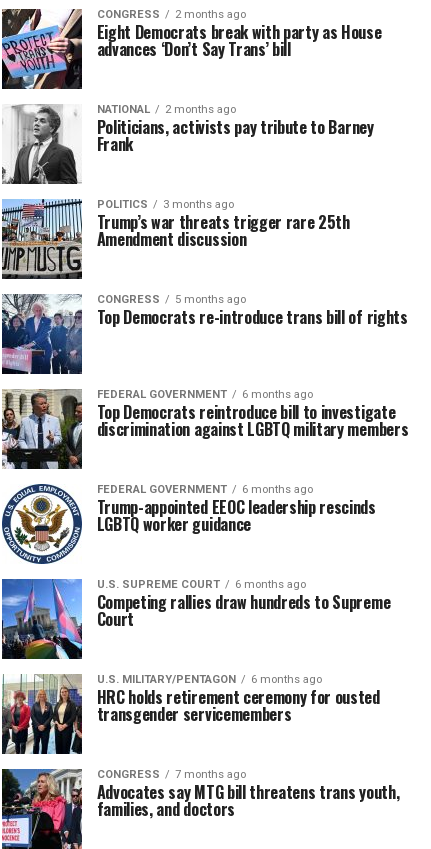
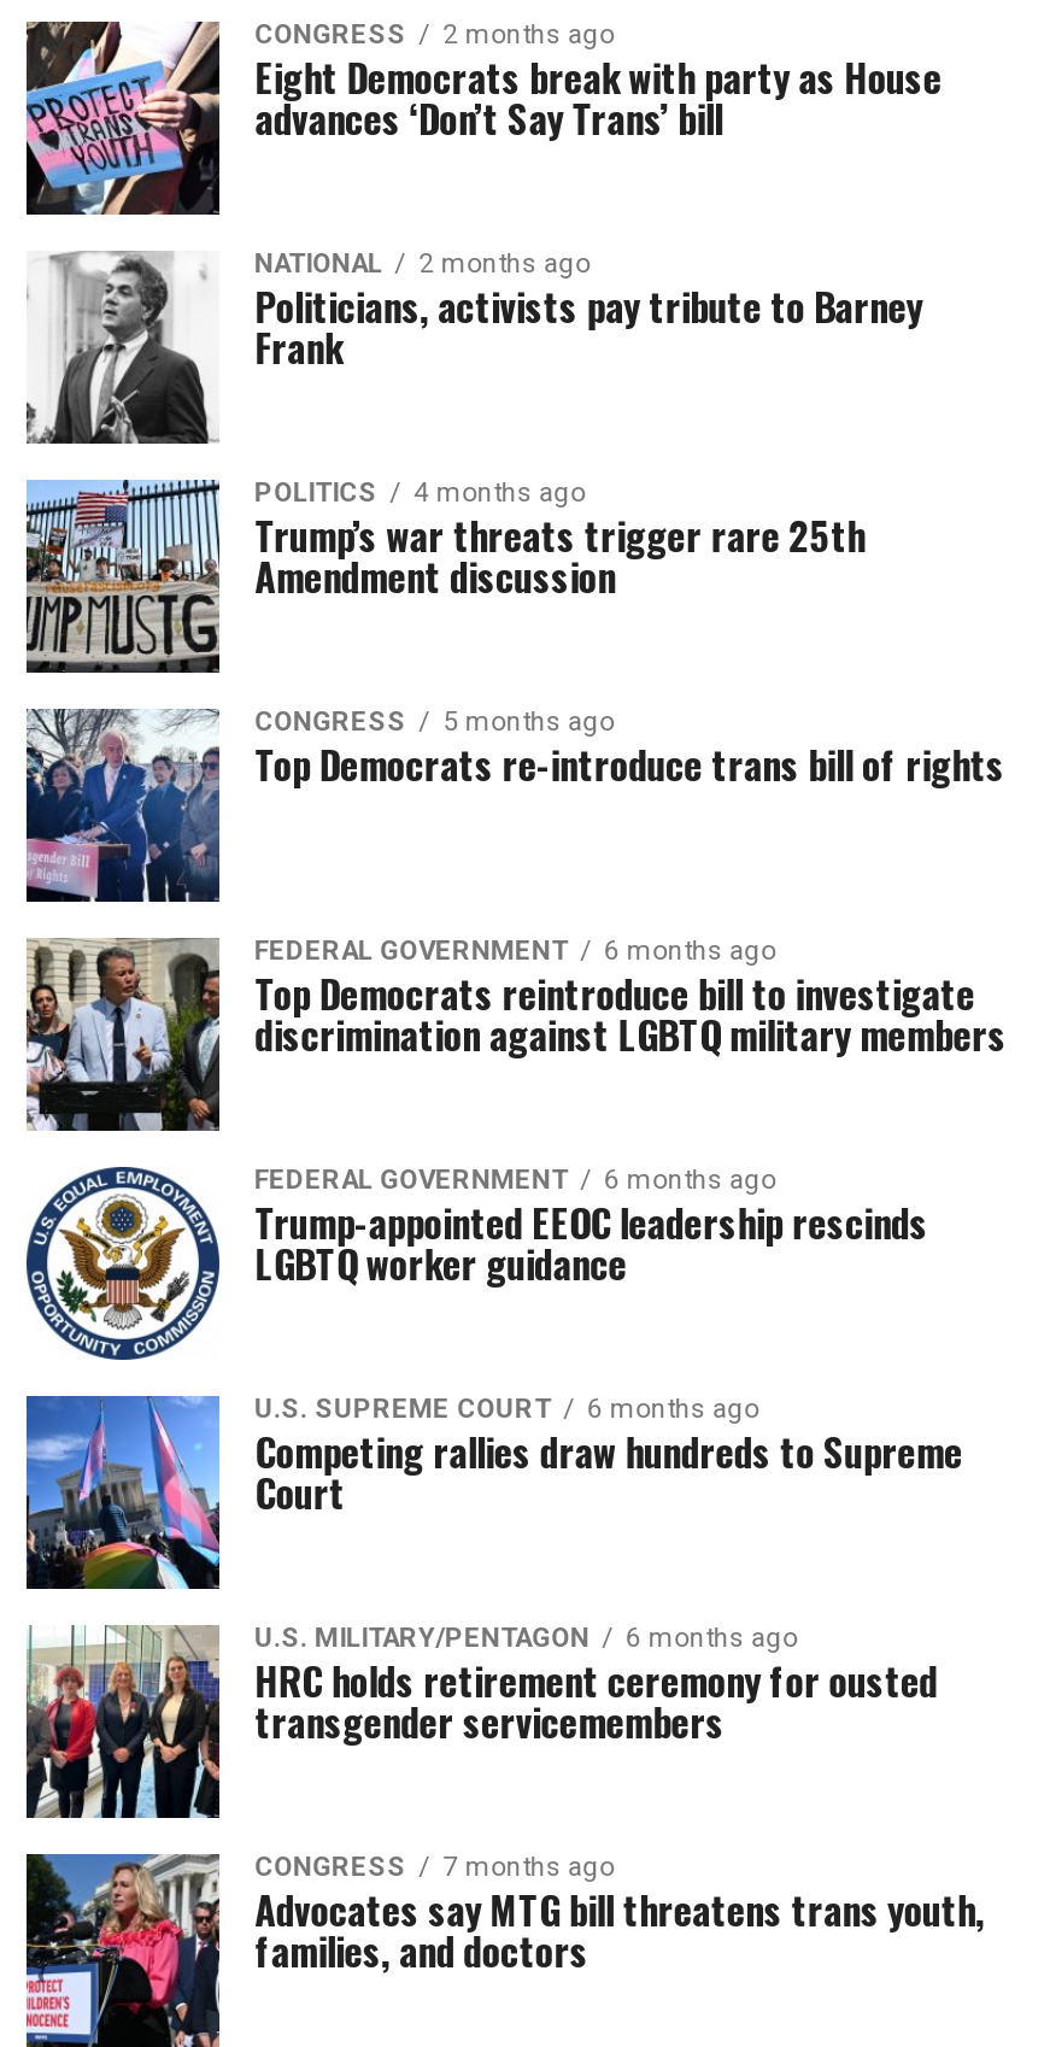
[97,198,234,211] POLITICS 3 months ago -> [255,477,585,509] POLITICS 4 months ago

